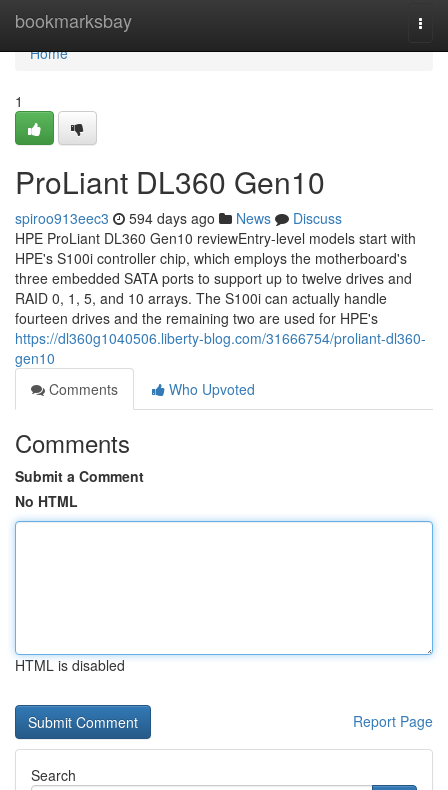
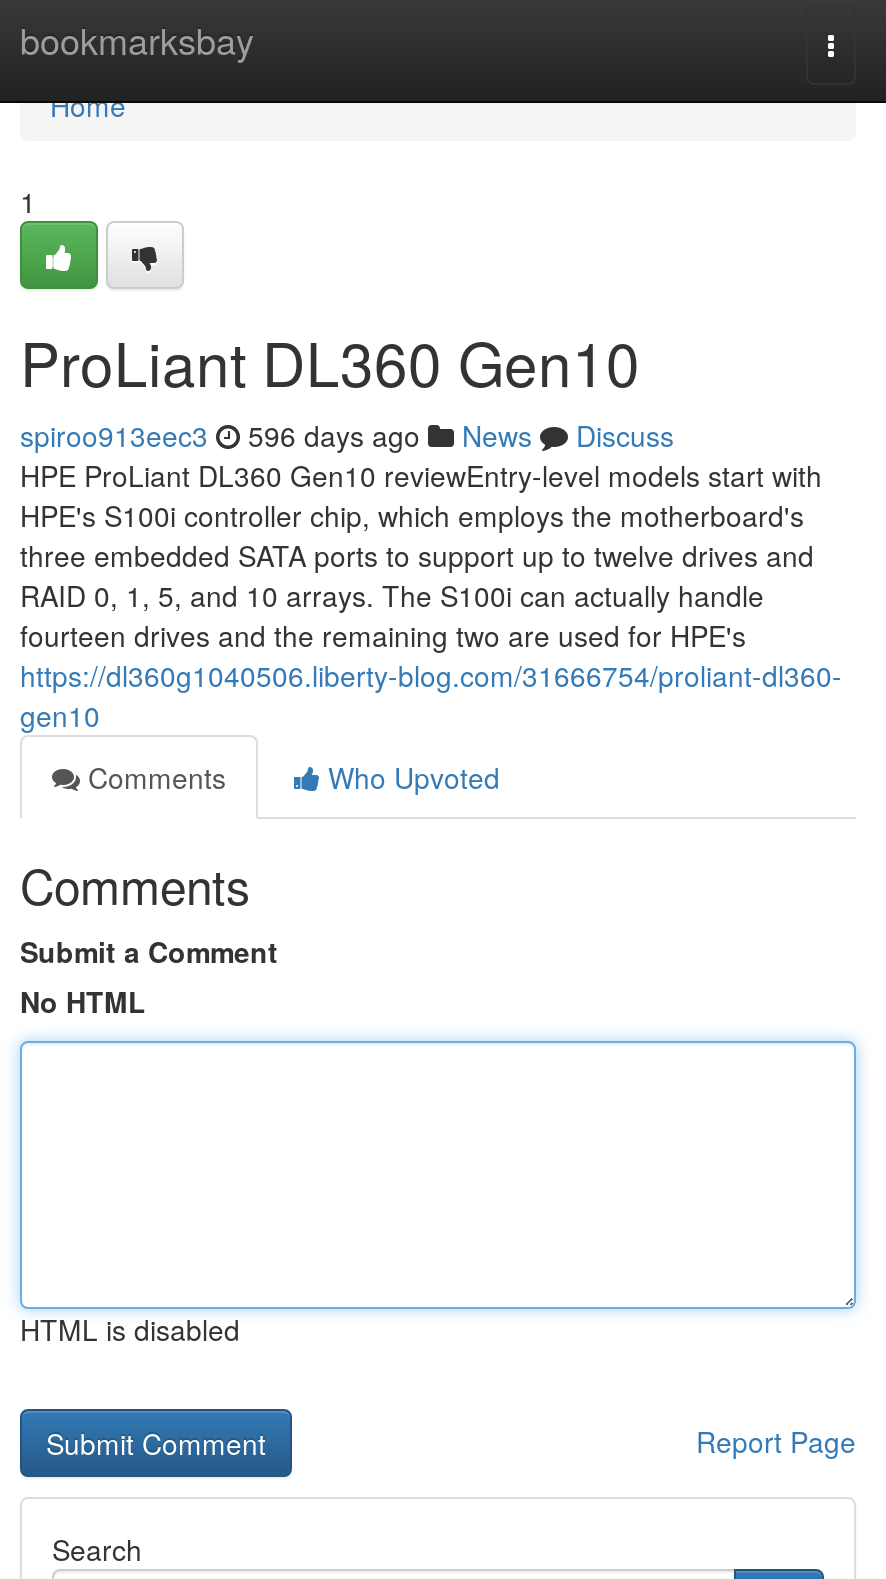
[15,208,342,228] spiroo913eec3 594 days ago News Discuss -> [20,415,674,455] spiroo913eec3 596 days ago News Discuss

